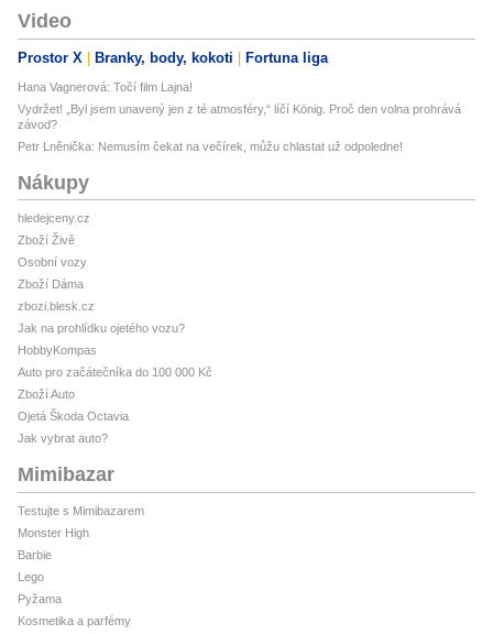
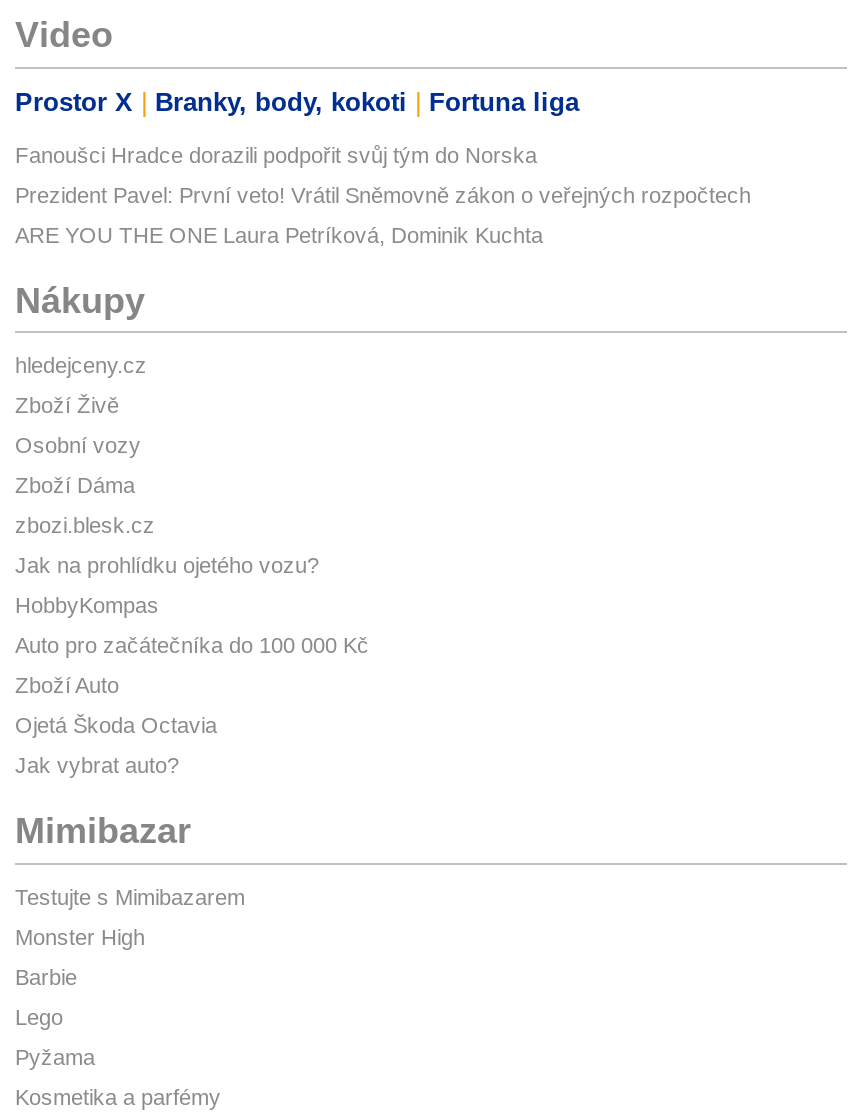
[18,80,193,93] Hana Vagnerová: Točí film Lajna! -> [15,143,537,167] Fanoušci Hradce dorazili podpořit svůj tým do Norska
[18,102,461,131] Vydržet! „Byl jsem unavený jen z té atmosféry,“ líčí König. Proč den volna prohrává | závod? -> [15,183,751,207] Prezident Pavel: První veto! Vrátil Sněmovně zákon o veřejných rozpočtech
[18,140,403,153] Petr Lněnička: Nemusím čekat na večírek, můžu chlastat už odpoledne! -> [15,223,543,247] ARE YOU THE ONE Laura Petríková, Dominik Kuchta

